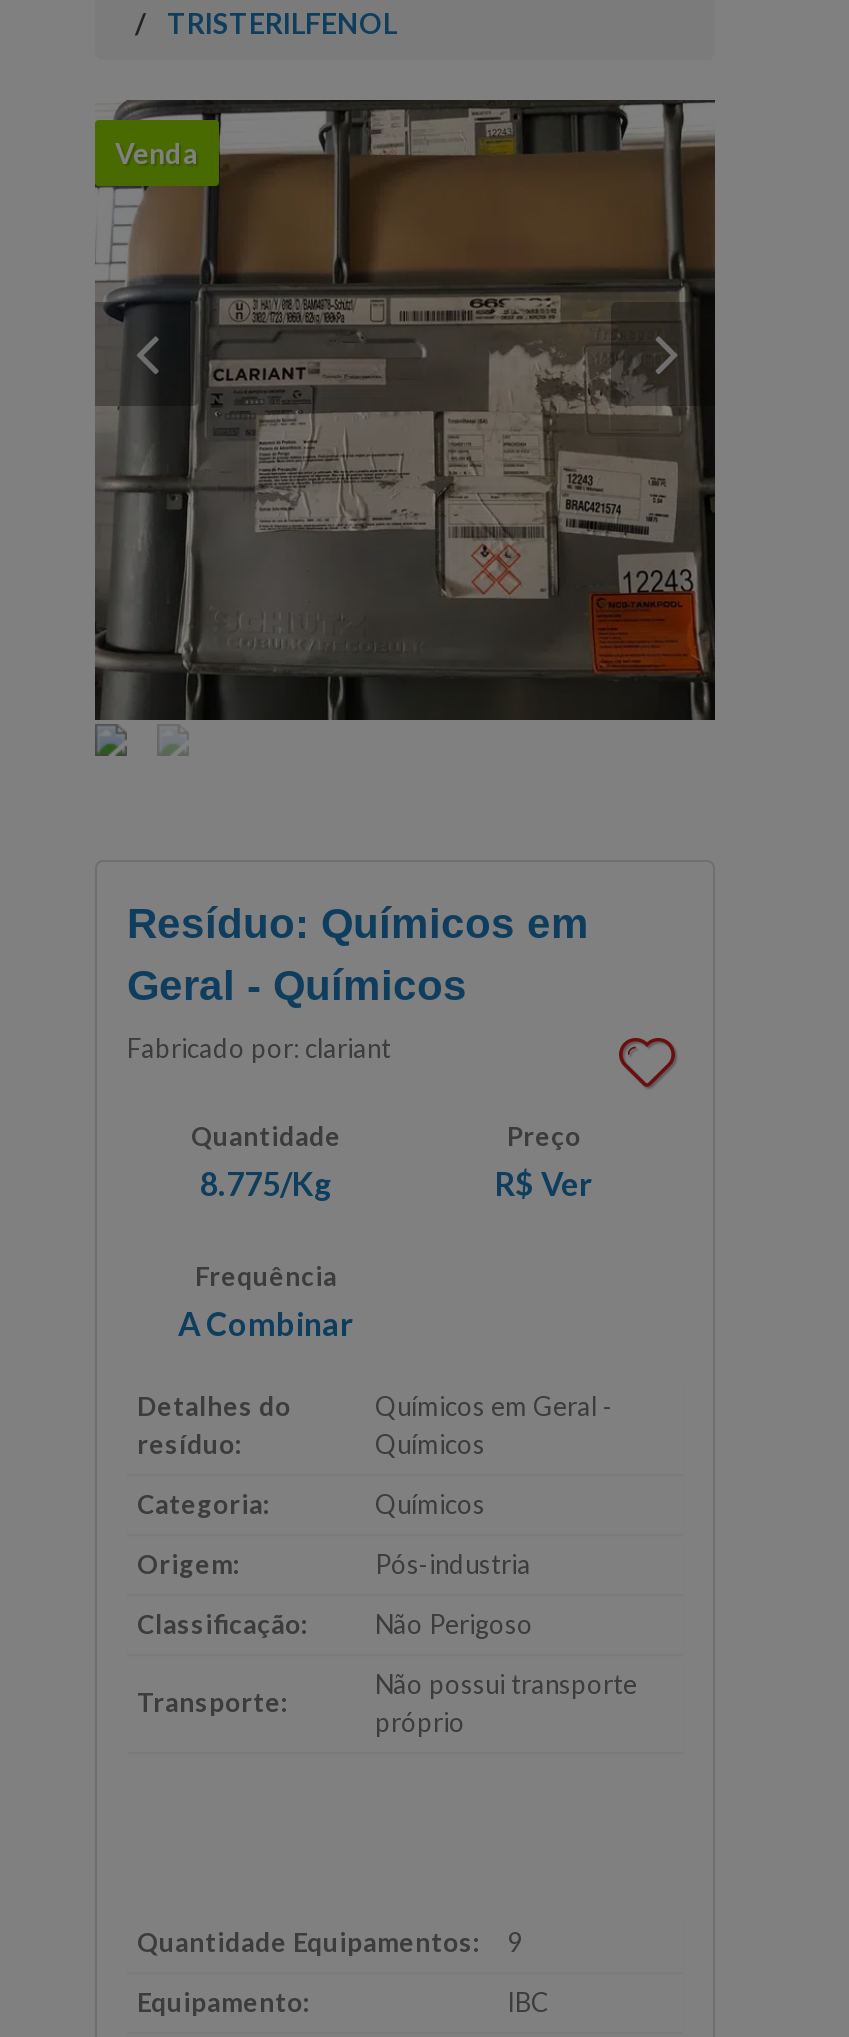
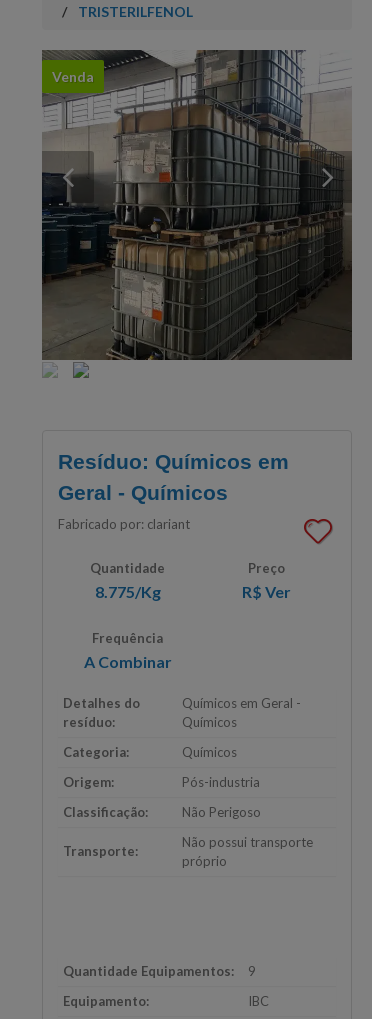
[93,98,717,756] [image] -> [41,49,353,378] [image]

